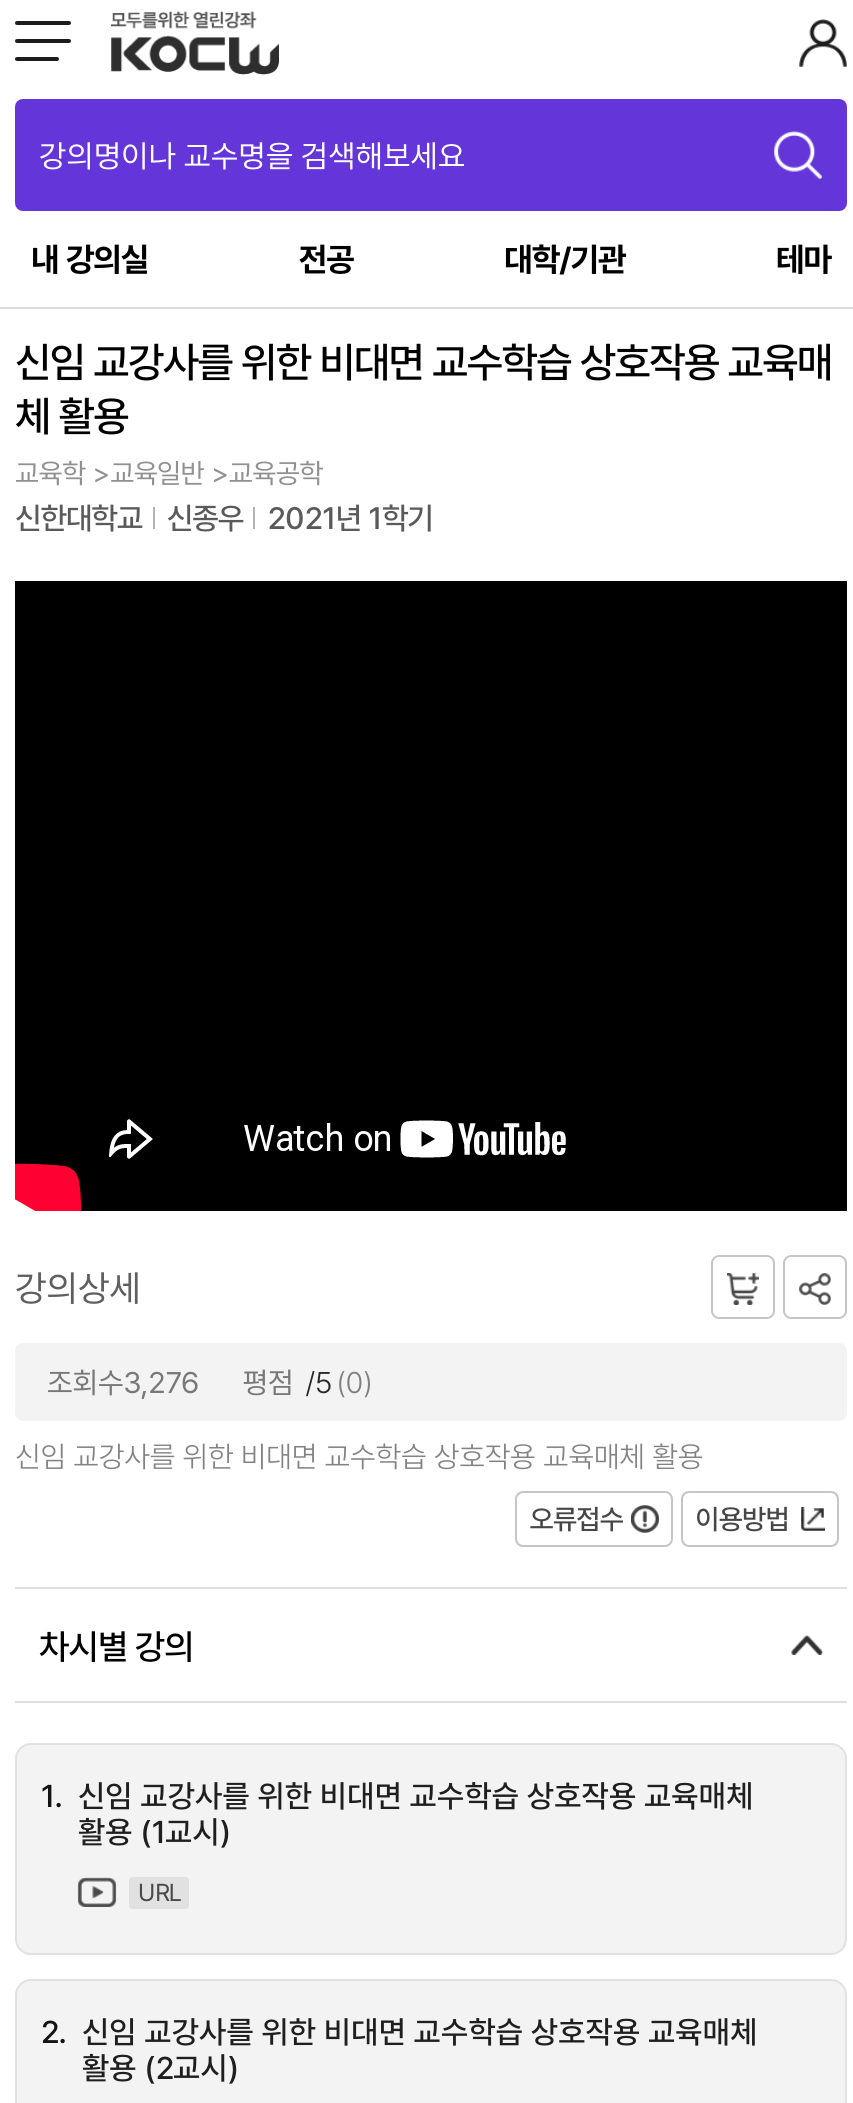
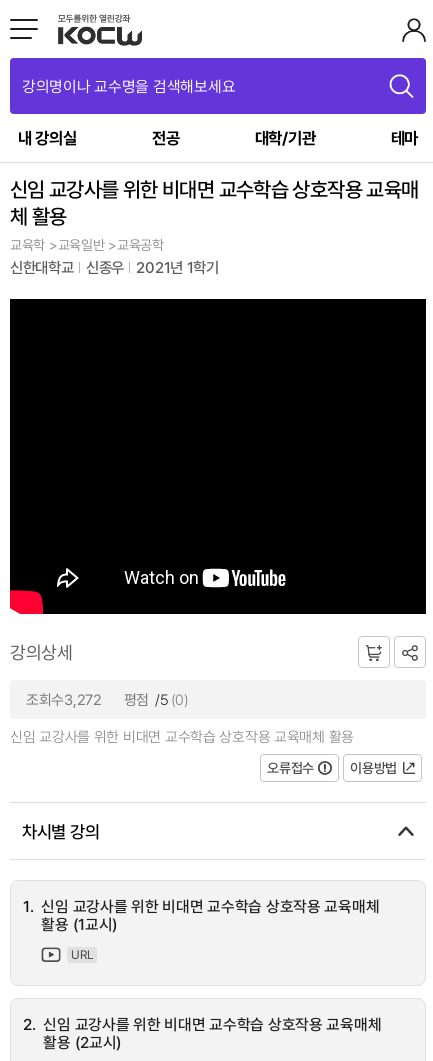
[47,1361,373,1401] 조회수3,276 평점 /5 (0) -> [26,689,189,709] 조회수3,272 평점 /5 (0)

